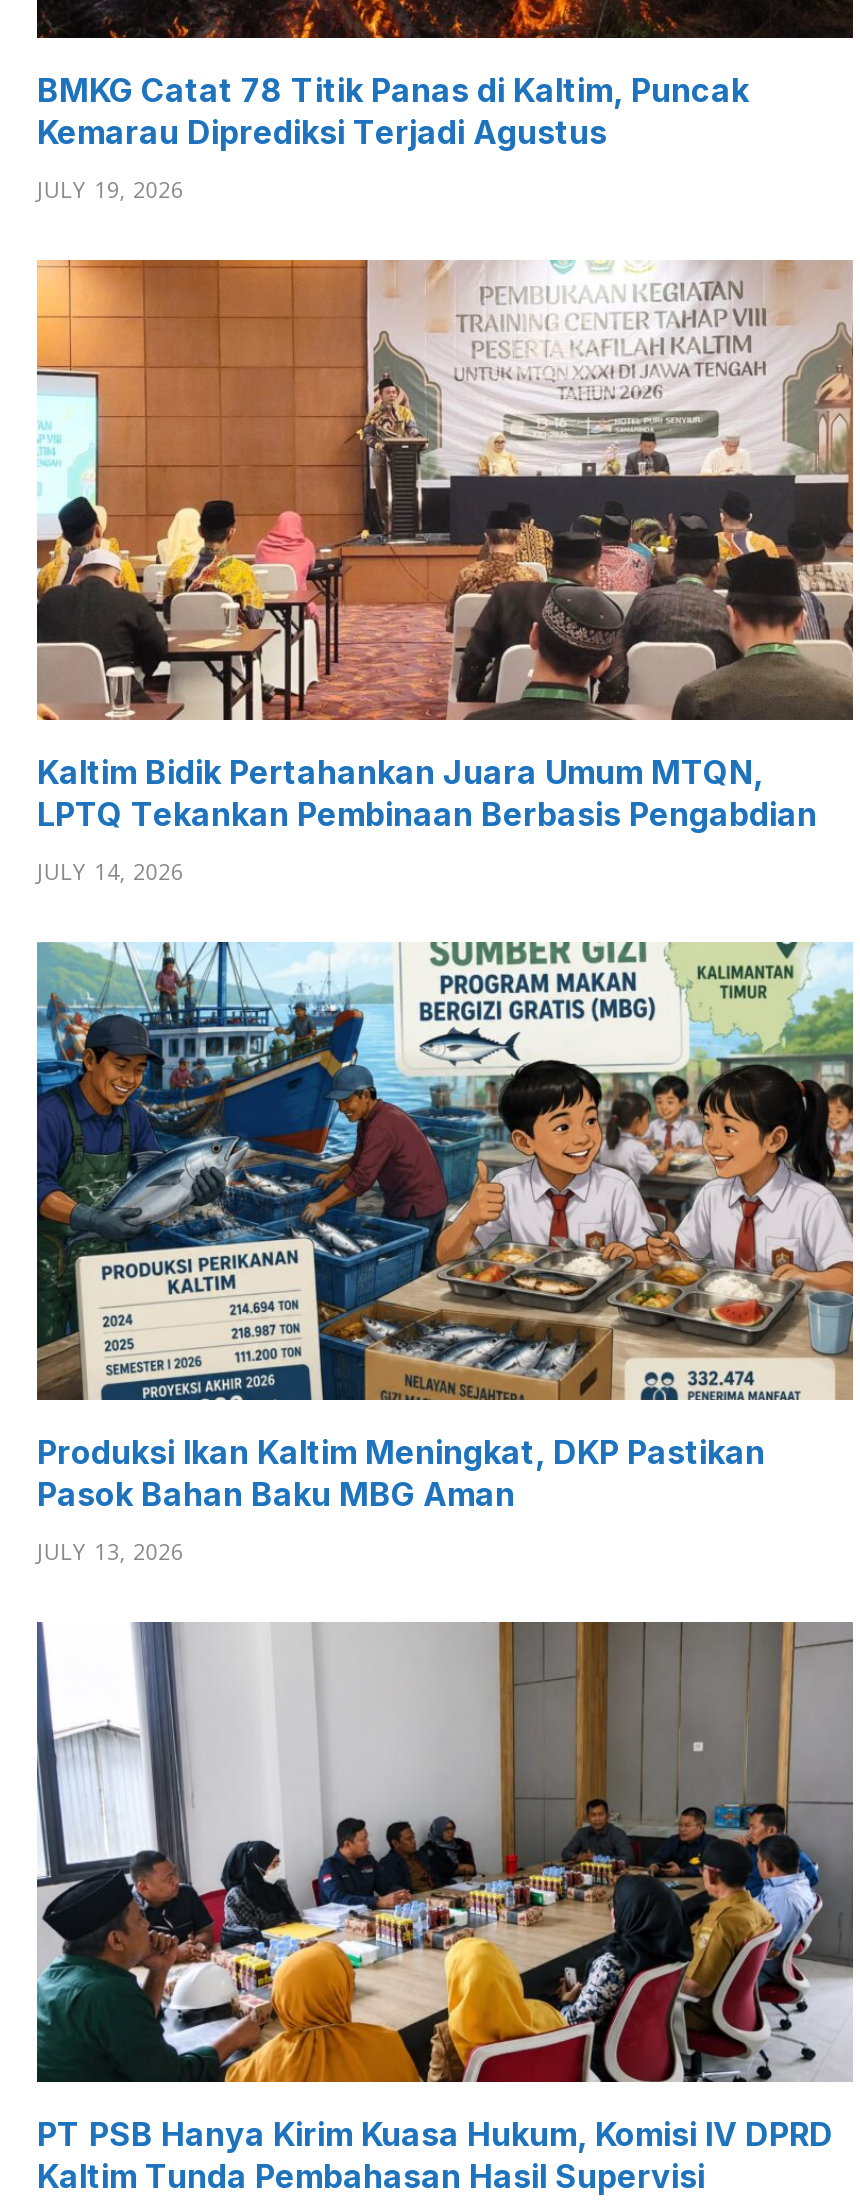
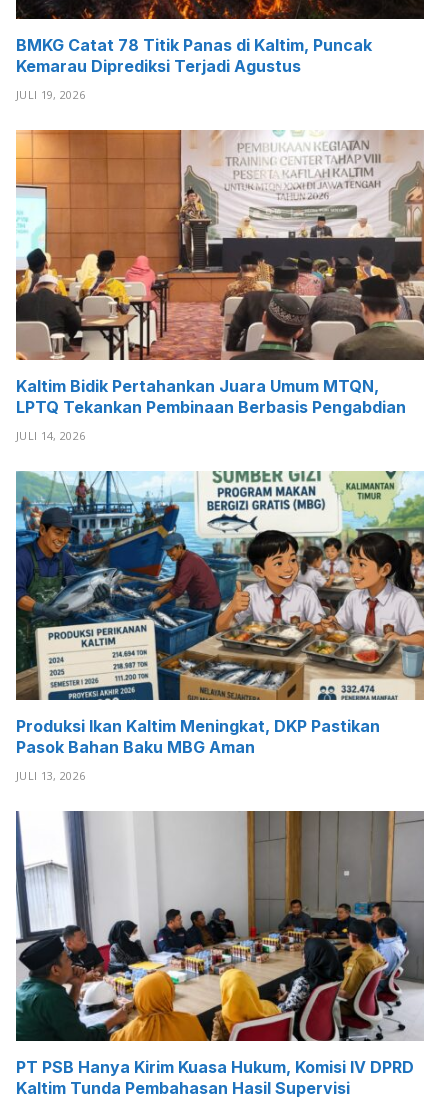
[37,174,184,204] JULY 19, 2026 -> [16,87,85,102] JULI 19, 2026
[37,855,184,885] JULY 14, 2026 -> [16,428,85,443] JULI 14, 2026
[37,1536,184,1566] JULY 13, 2026 -> [16,768,85,783] JULI 13, 2026

